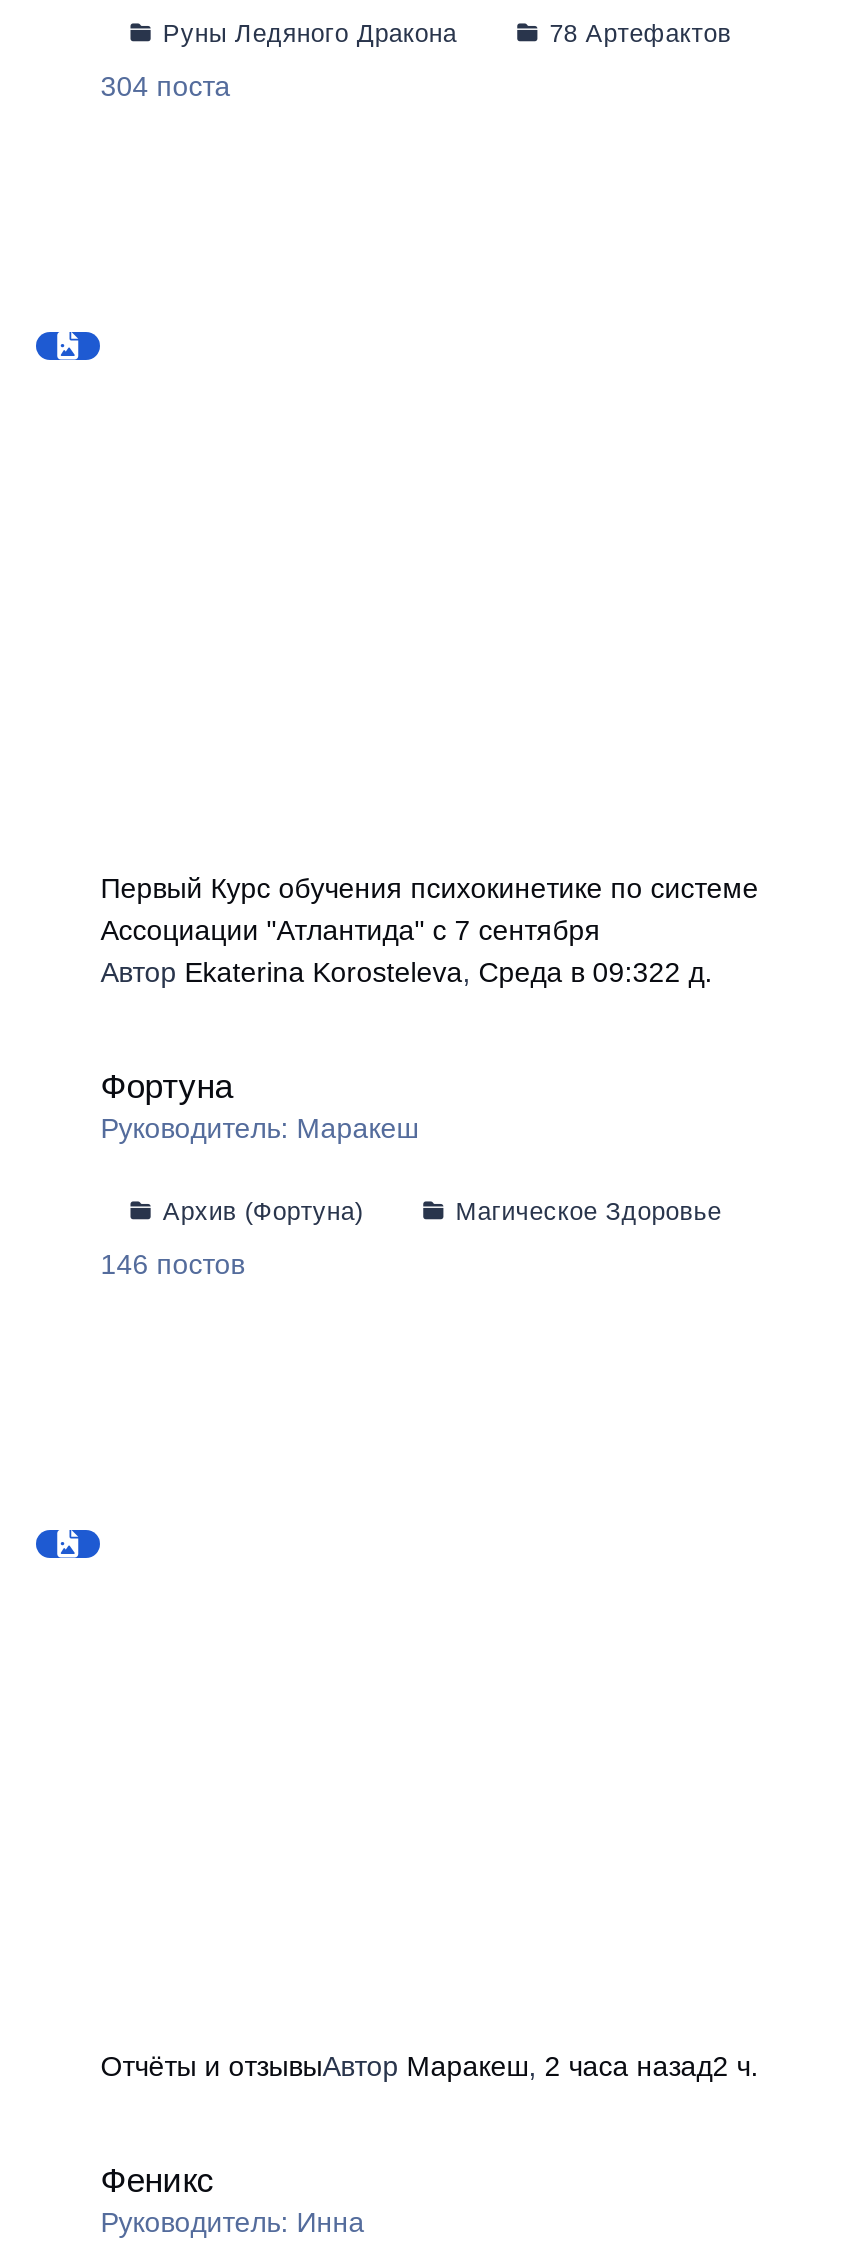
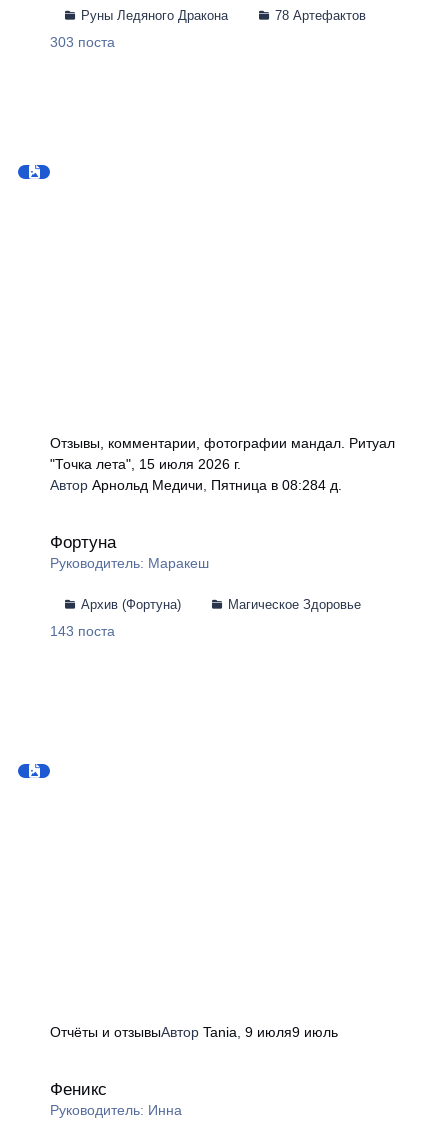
[100,71,230,103] 304 поста -> [50,34,115,50] 303 поста
[100,872,758,988] Первый Курс обучения психокинетике по системе | Ассоциации "Атлантида" с 7 сентября | Автор Ekaterina Korosteleva, Среда в 09:322 д. -> [50,435,395,493] Отзывы, комментарии, фотографии мандал. Ритуал | "Точка лета", 15 июля 2026 г. | Автор Арнольд Медичи, Пятница в 08:284 д.
[100,1248,244,1280] 146 постов -> [50,623,115,639] 143 поста
[100,2049,758,2081] Отчёты и отзывыАвтор Маракеш, 2 часа назад2 ч. -> [50,1024,338,1040] Отчёты и отзывыАвтор Tania, 9 июля9 июль

